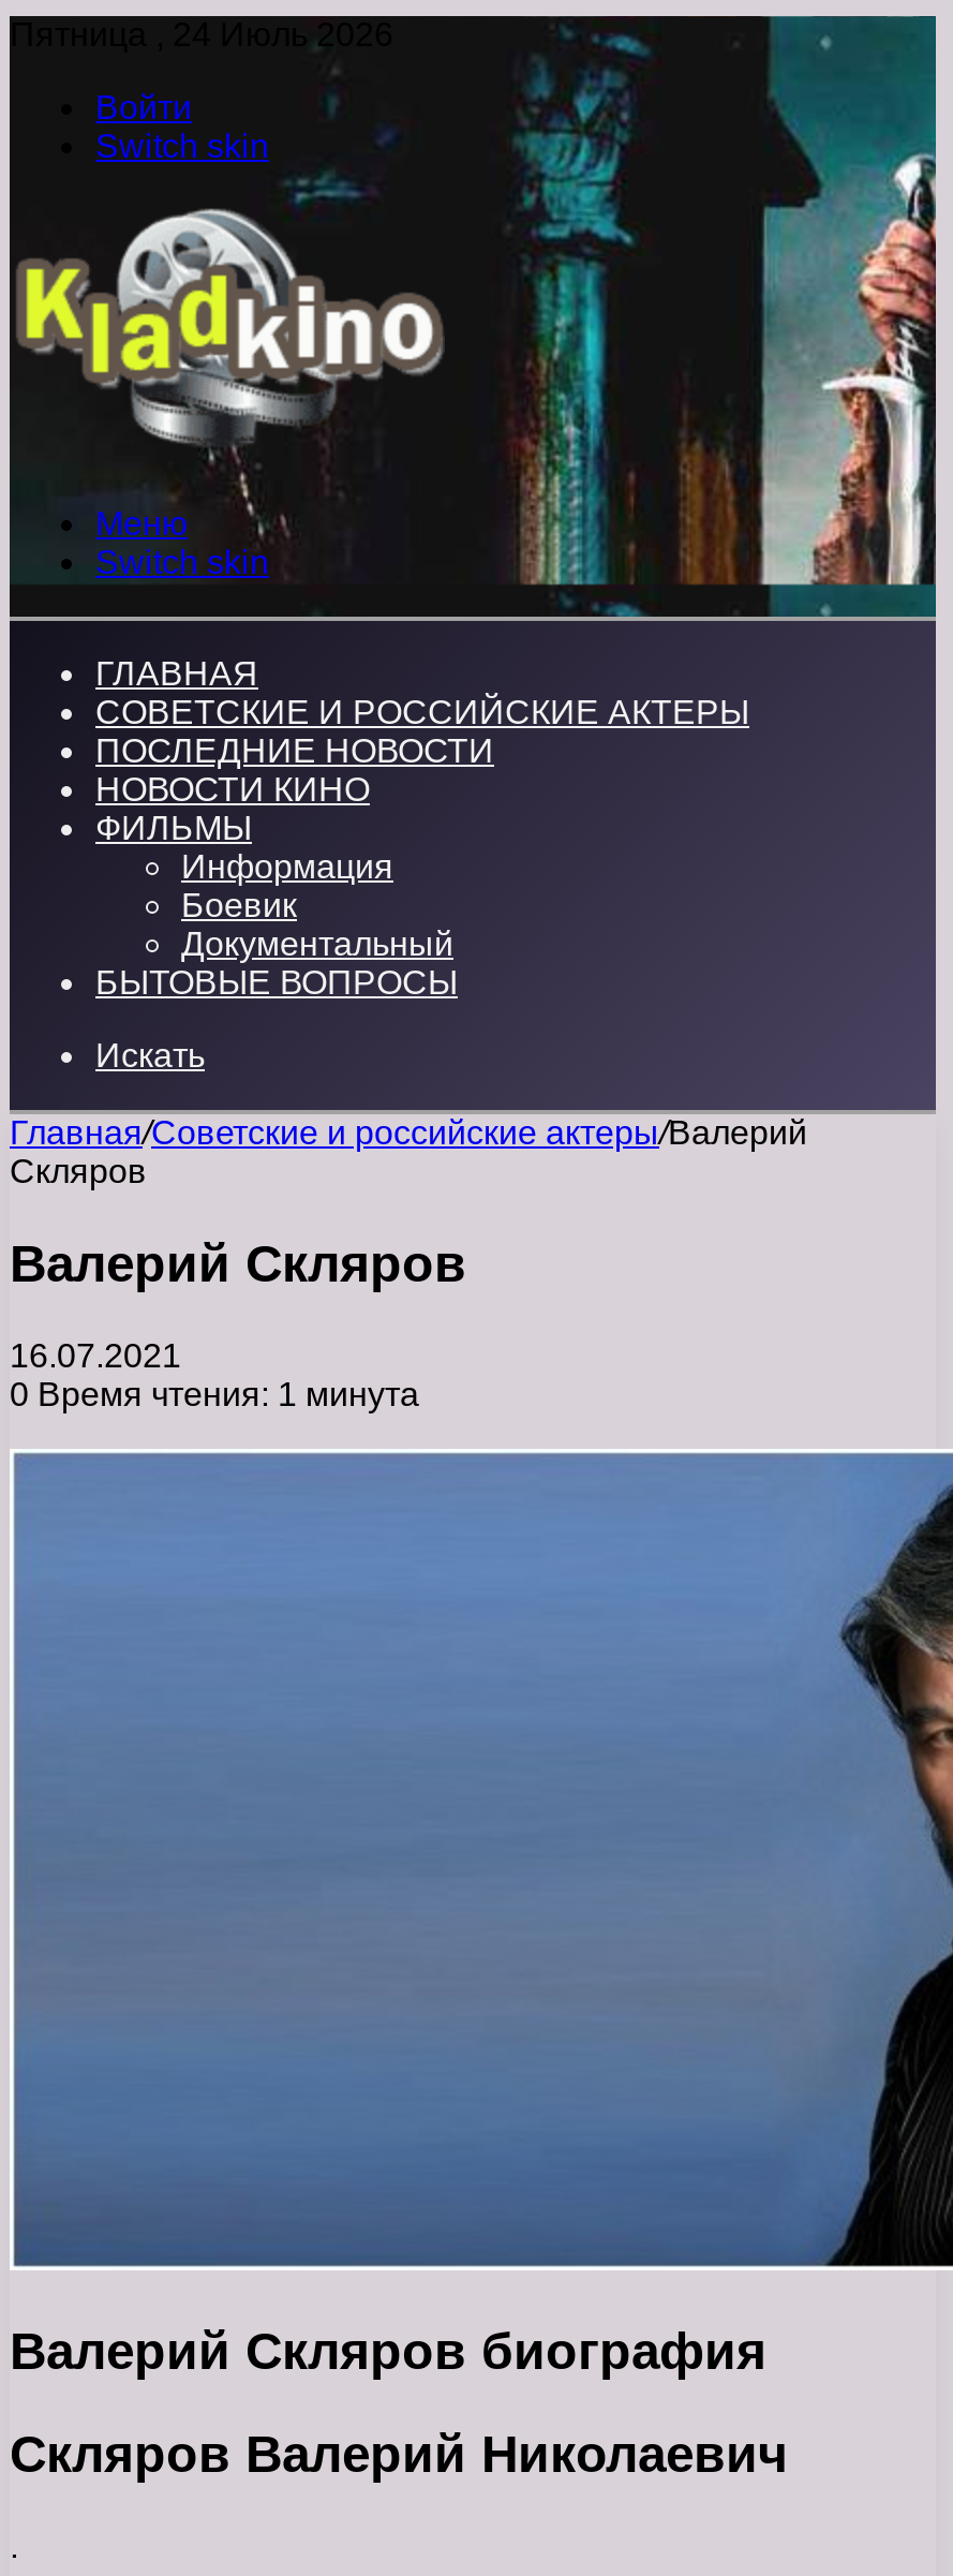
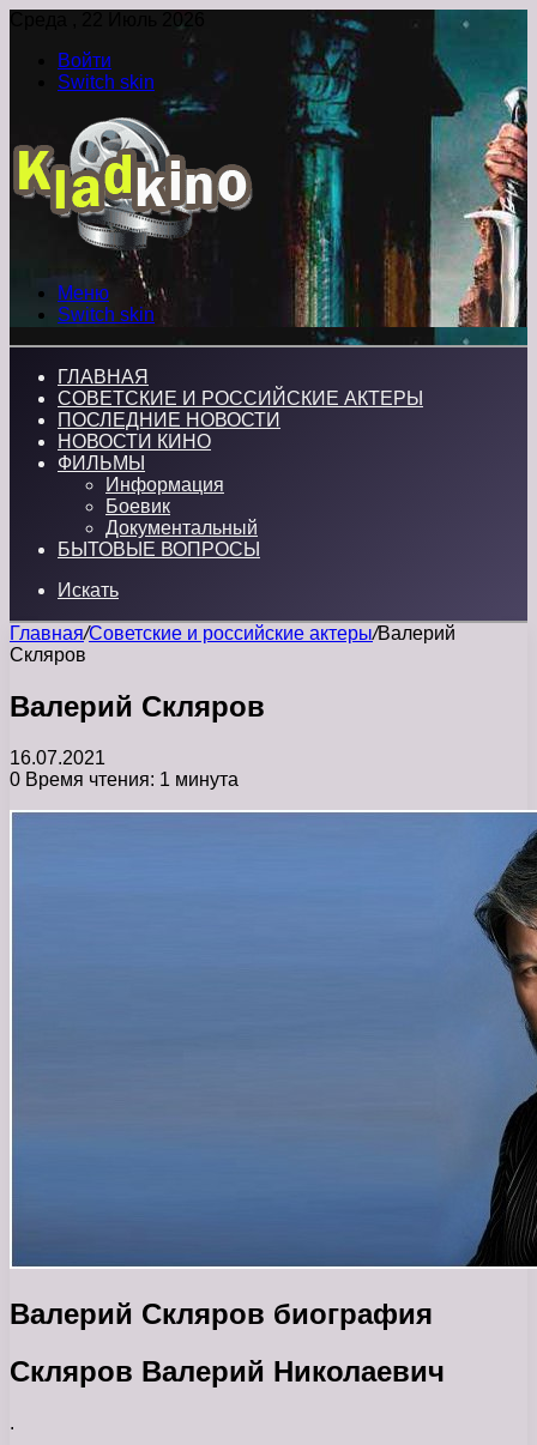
[10,16,393,53] Пятница , 24 Июль 2026 -> [10,10,205,30] Среда , 22 Июль 2026

